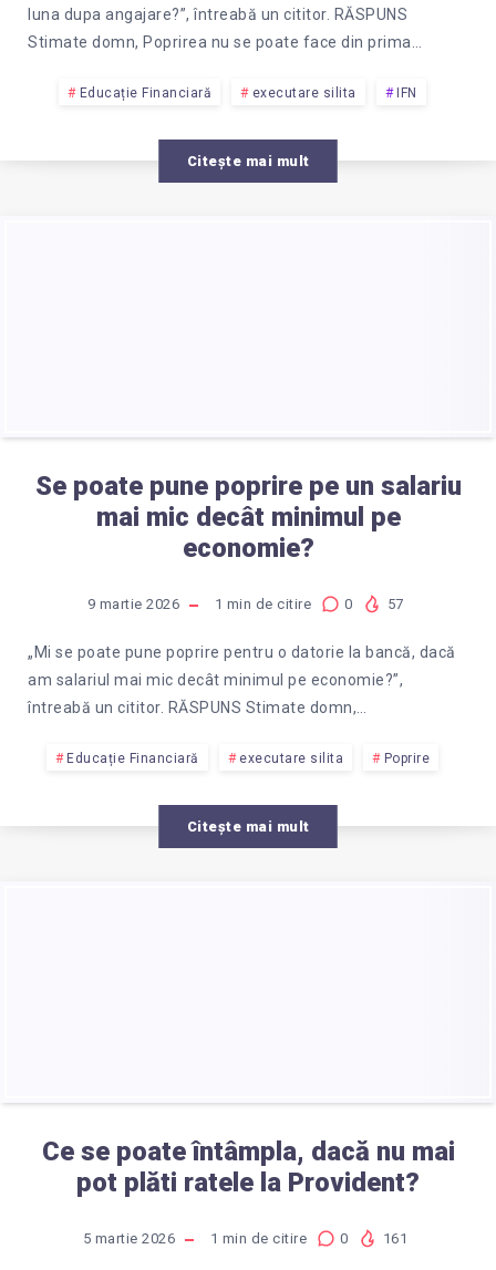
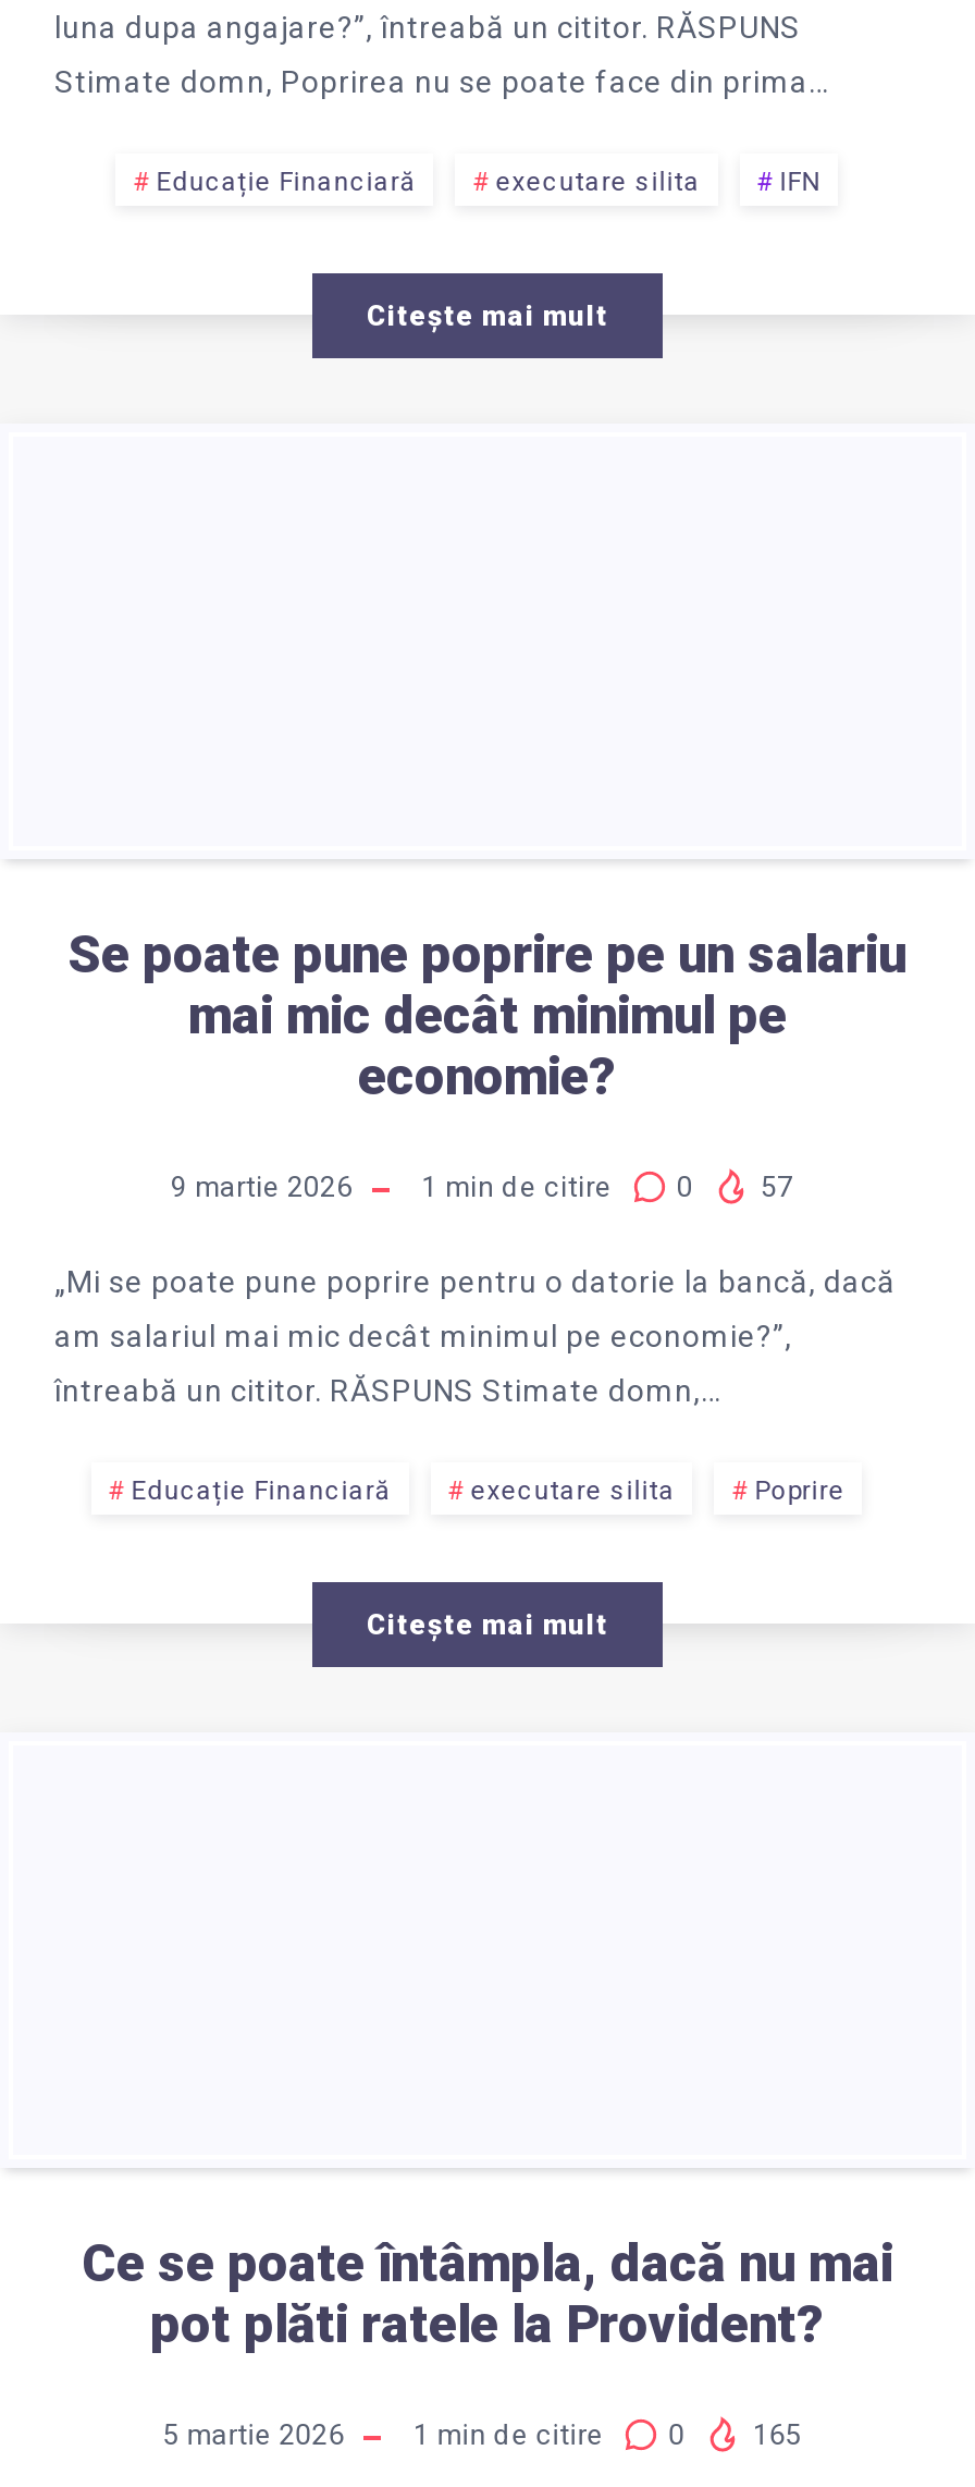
[210,1230,408,1247] 1 min de citire 0 161 -> [413,2418,801,2451] 1 min de citire 0 165

